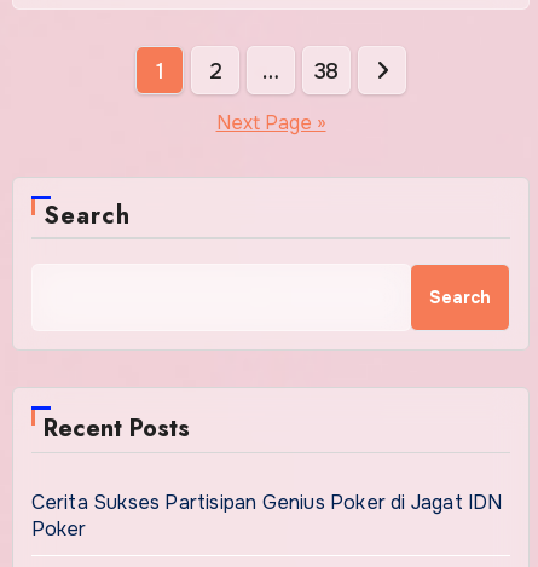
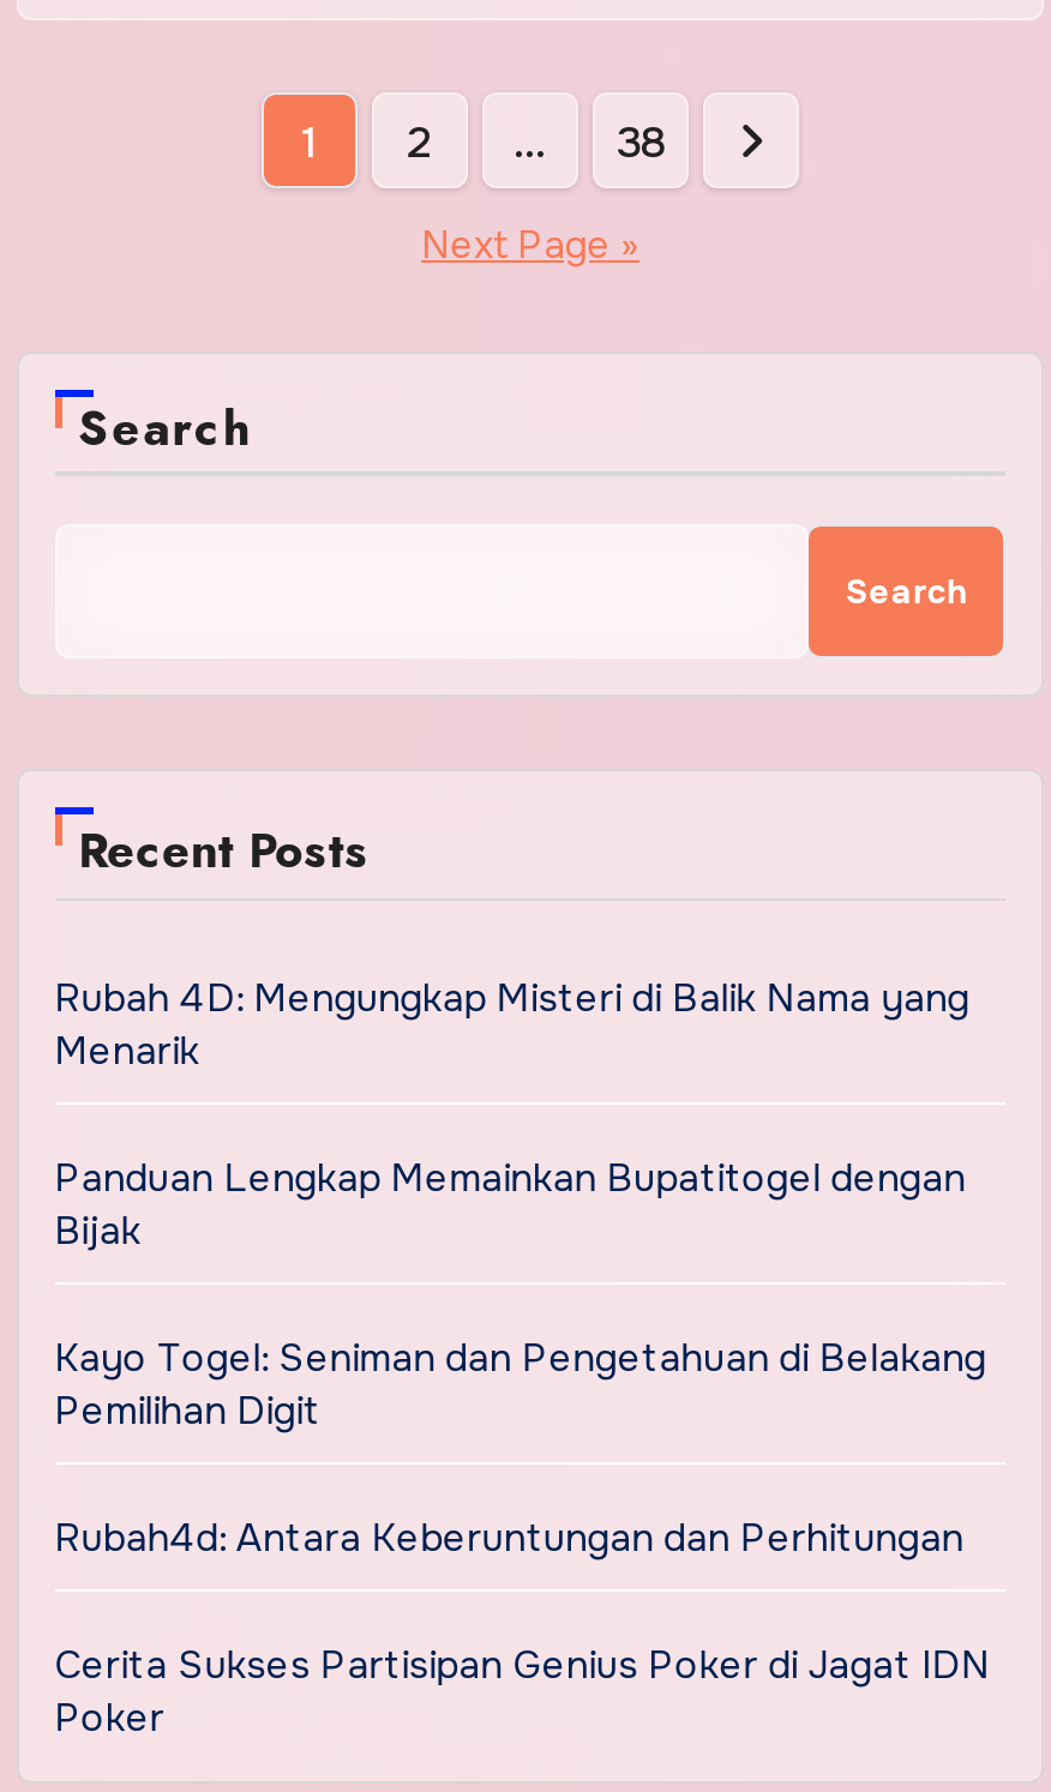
none -> [54,972,986,1562] Rubah 4D: Mengungkap Misteri di Balik Nama yang | Menarik | Panduan Lengkap Memainkan Bupatitogel dengan | Bijak | Kayo Togel: Seniman dan Pengetahuan di Belakang | Pemilihan Digit | Rubah4d: Antara Keberuntungan dan Perhitungan

